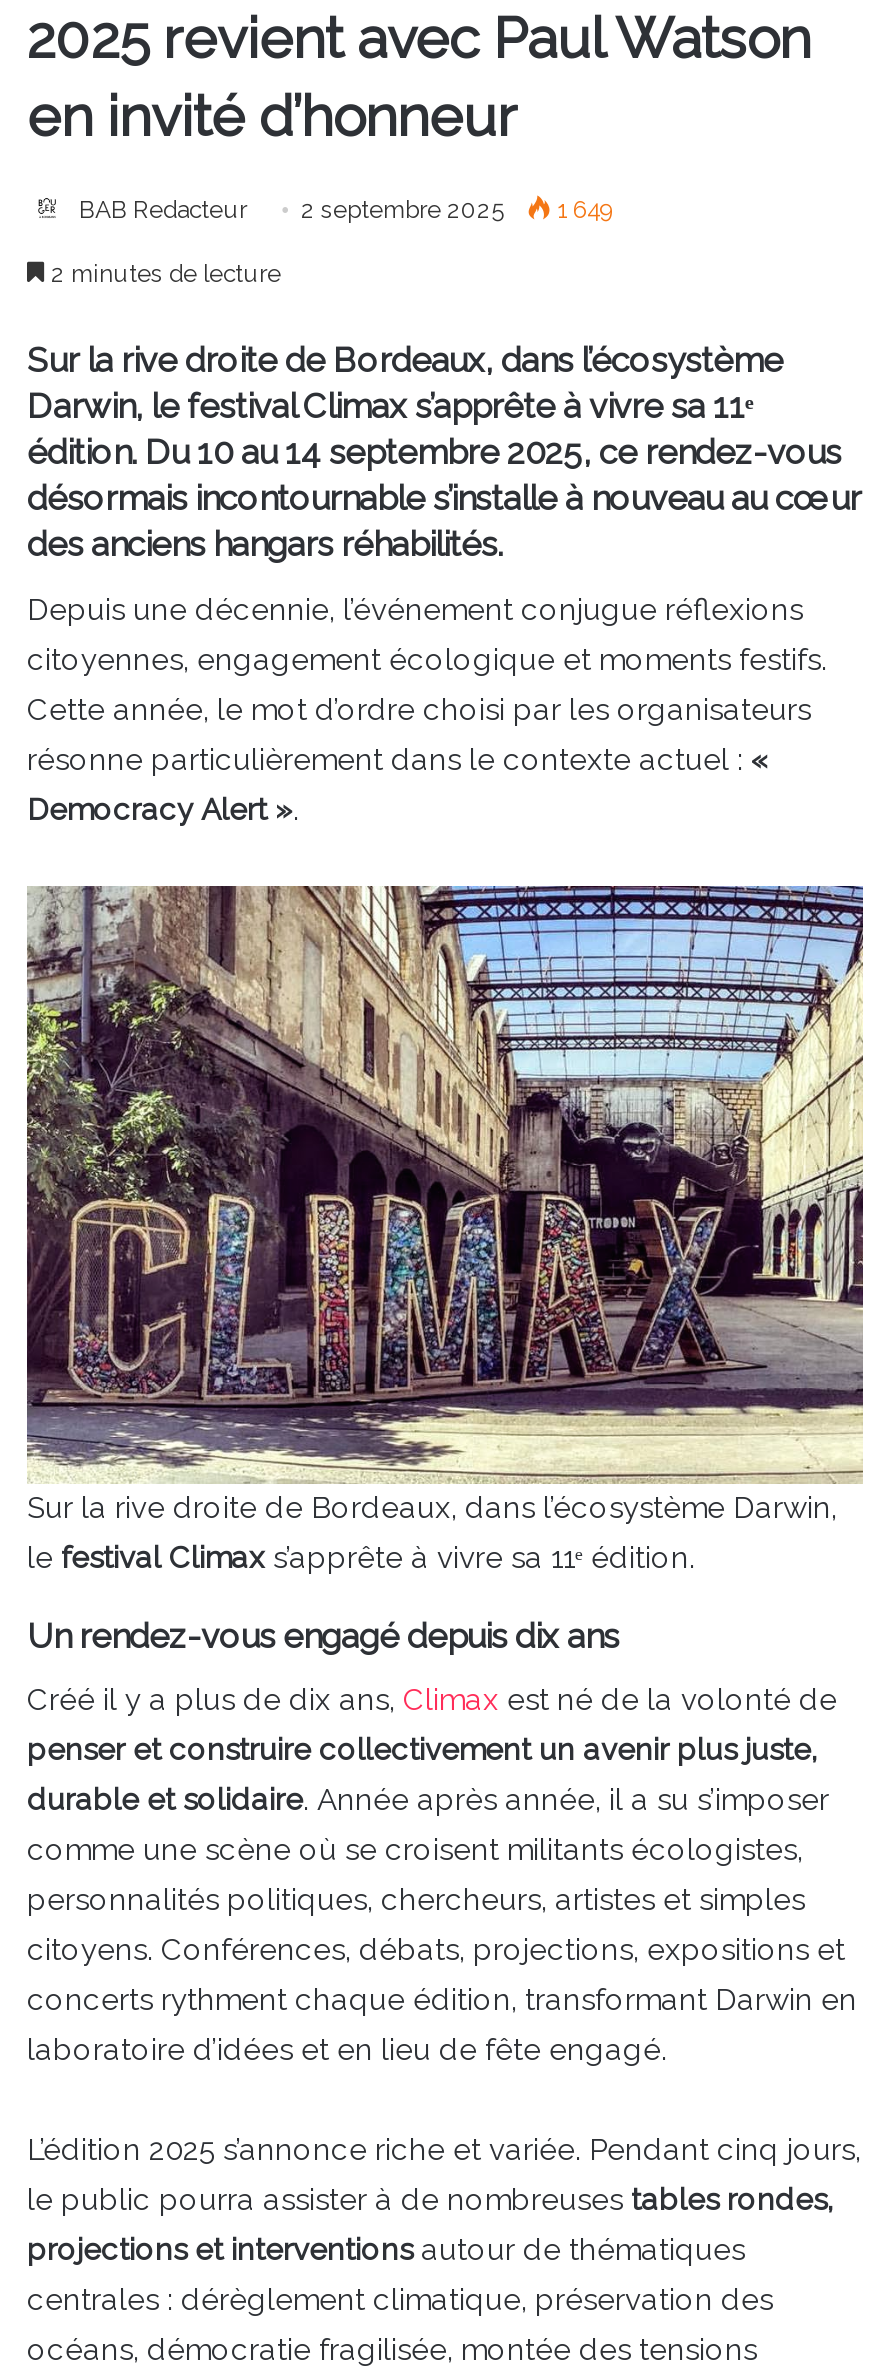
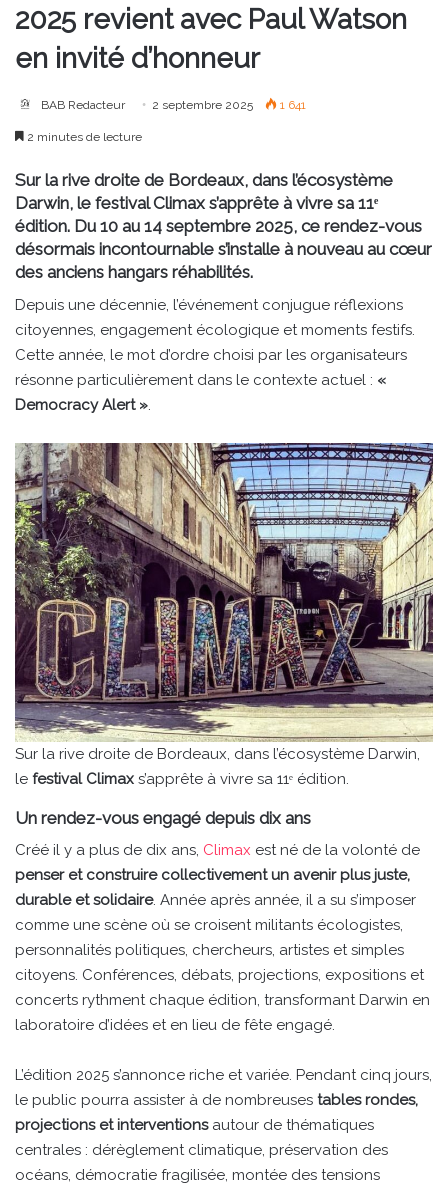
[79,197,611,225] BAB Redacteur 2 septembre 2025 1 649 -> [41,98,306,112] BAB Redacteur 2 septembre 2025 1 641

